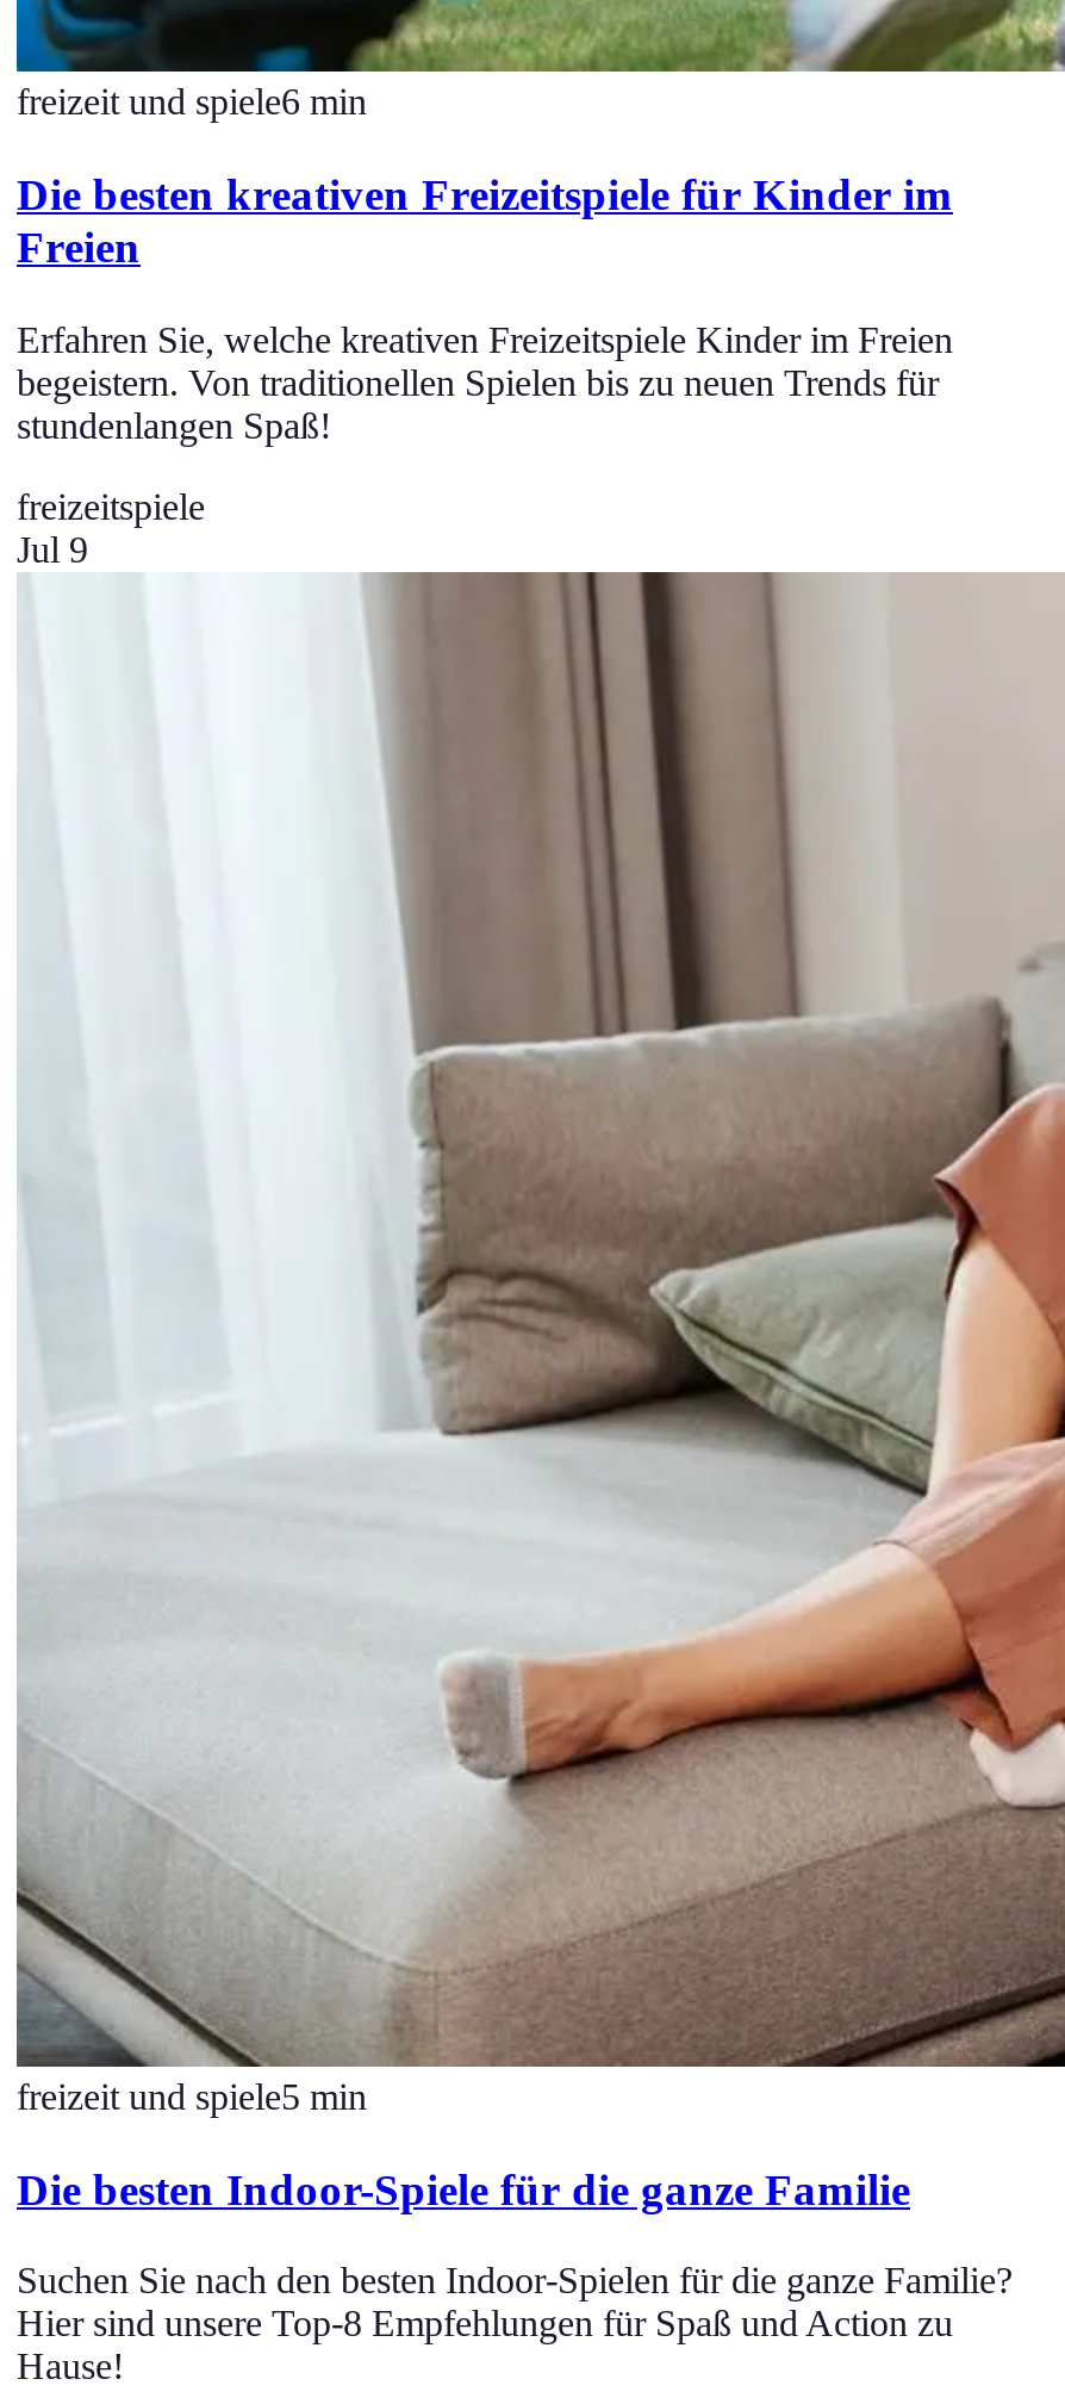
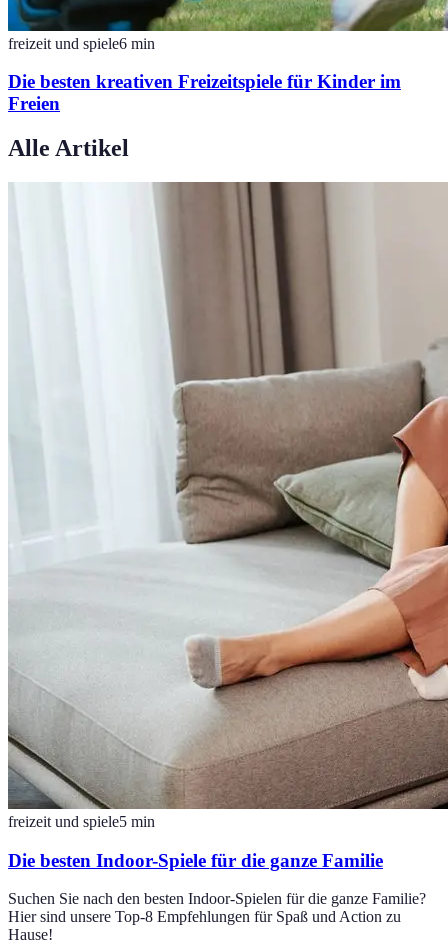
[17,319,953,569] Erfahren Sie, welche kreativen Freizeitspiele Kinder im Freien | begeistern. Von traditionellen Spielen bis zu neuen Trends für | stundenlangen Spaß! | freizeitspiele | Jul 9 -> [8,135,129,161] Alle Artikel

